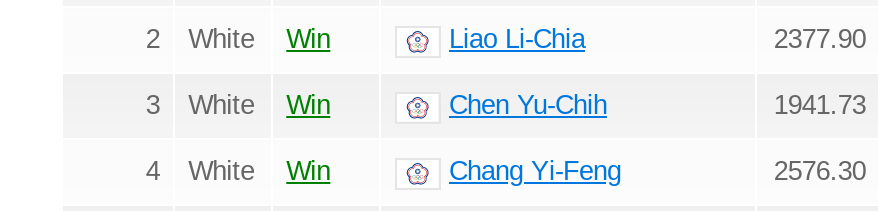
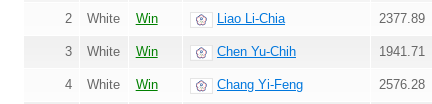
[774,24,866,54] 2377.90 -> [379,11,425,26] 2377.89
[774,90,866,120] 1941.73 -> [379,44,425,59] 1941.71
[774,156,866,186] 2576.30 -> [379,77,425,92] 2576.28

